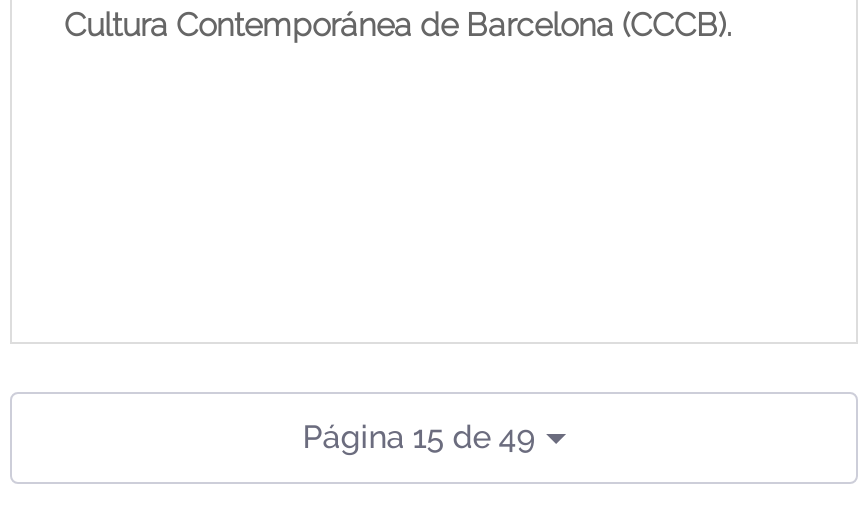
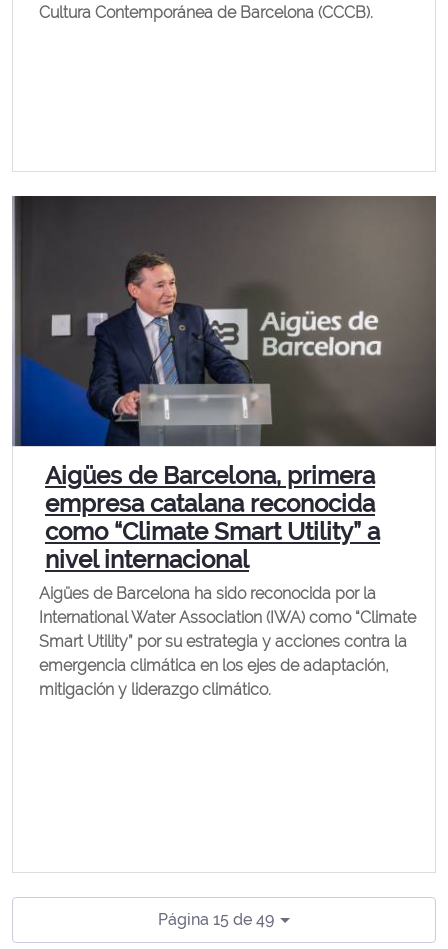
none -> [12,195,437,699] [image] | Aigües de Barcelona, primera | empresa catalana reconocida | como “Climate Smart Utility” a | nivel internacional | Aigües de Barcelona ha sido reconocida por la | International Water Association (IWA) como “Climate | Smart Utility” por su estrategia y acciones contra la | emergencia climática en los ejes de adaptación, | mitigación y liderazgo climático.

